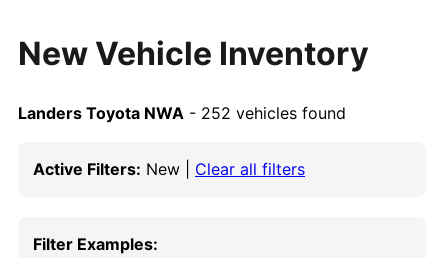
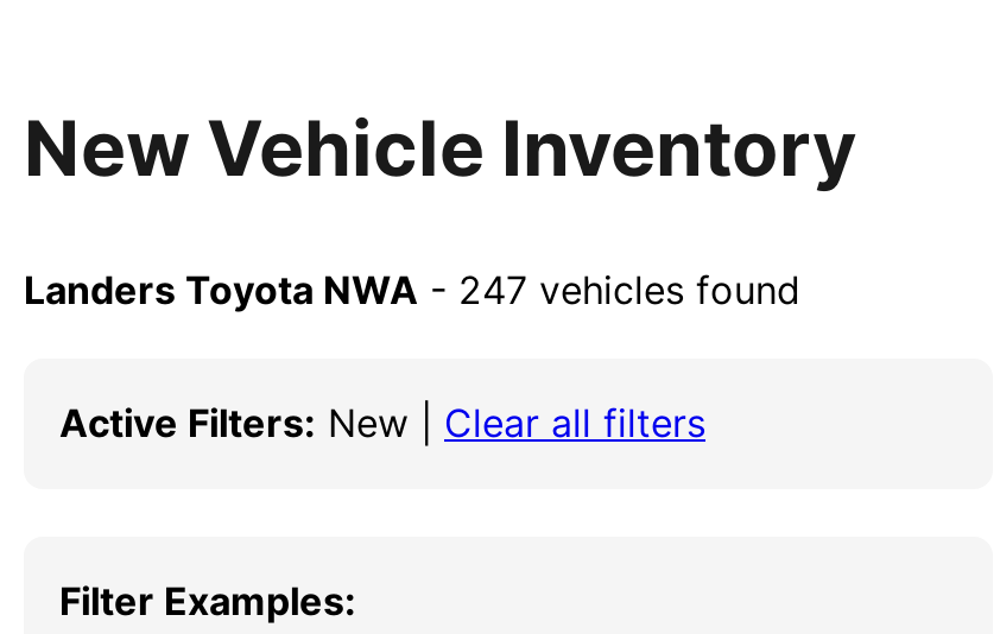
[18,103,346,123] Landers Toyota NWA - 252 vehicles found -> [24,266,800,313] Landers Toyota NWA - 247 vehicles found

